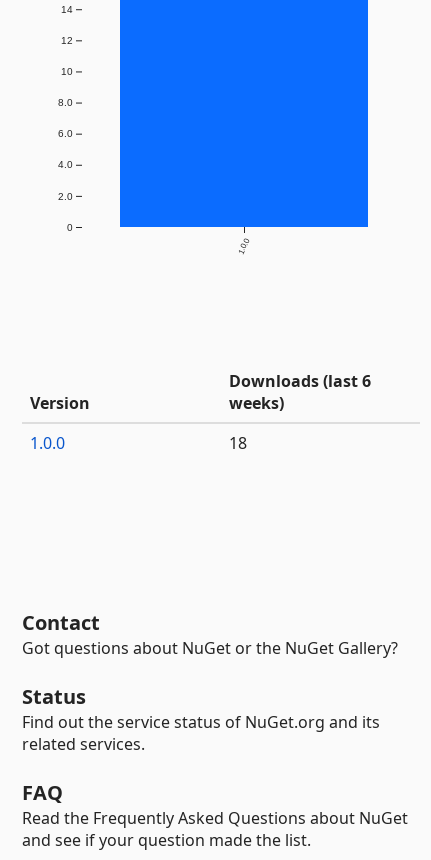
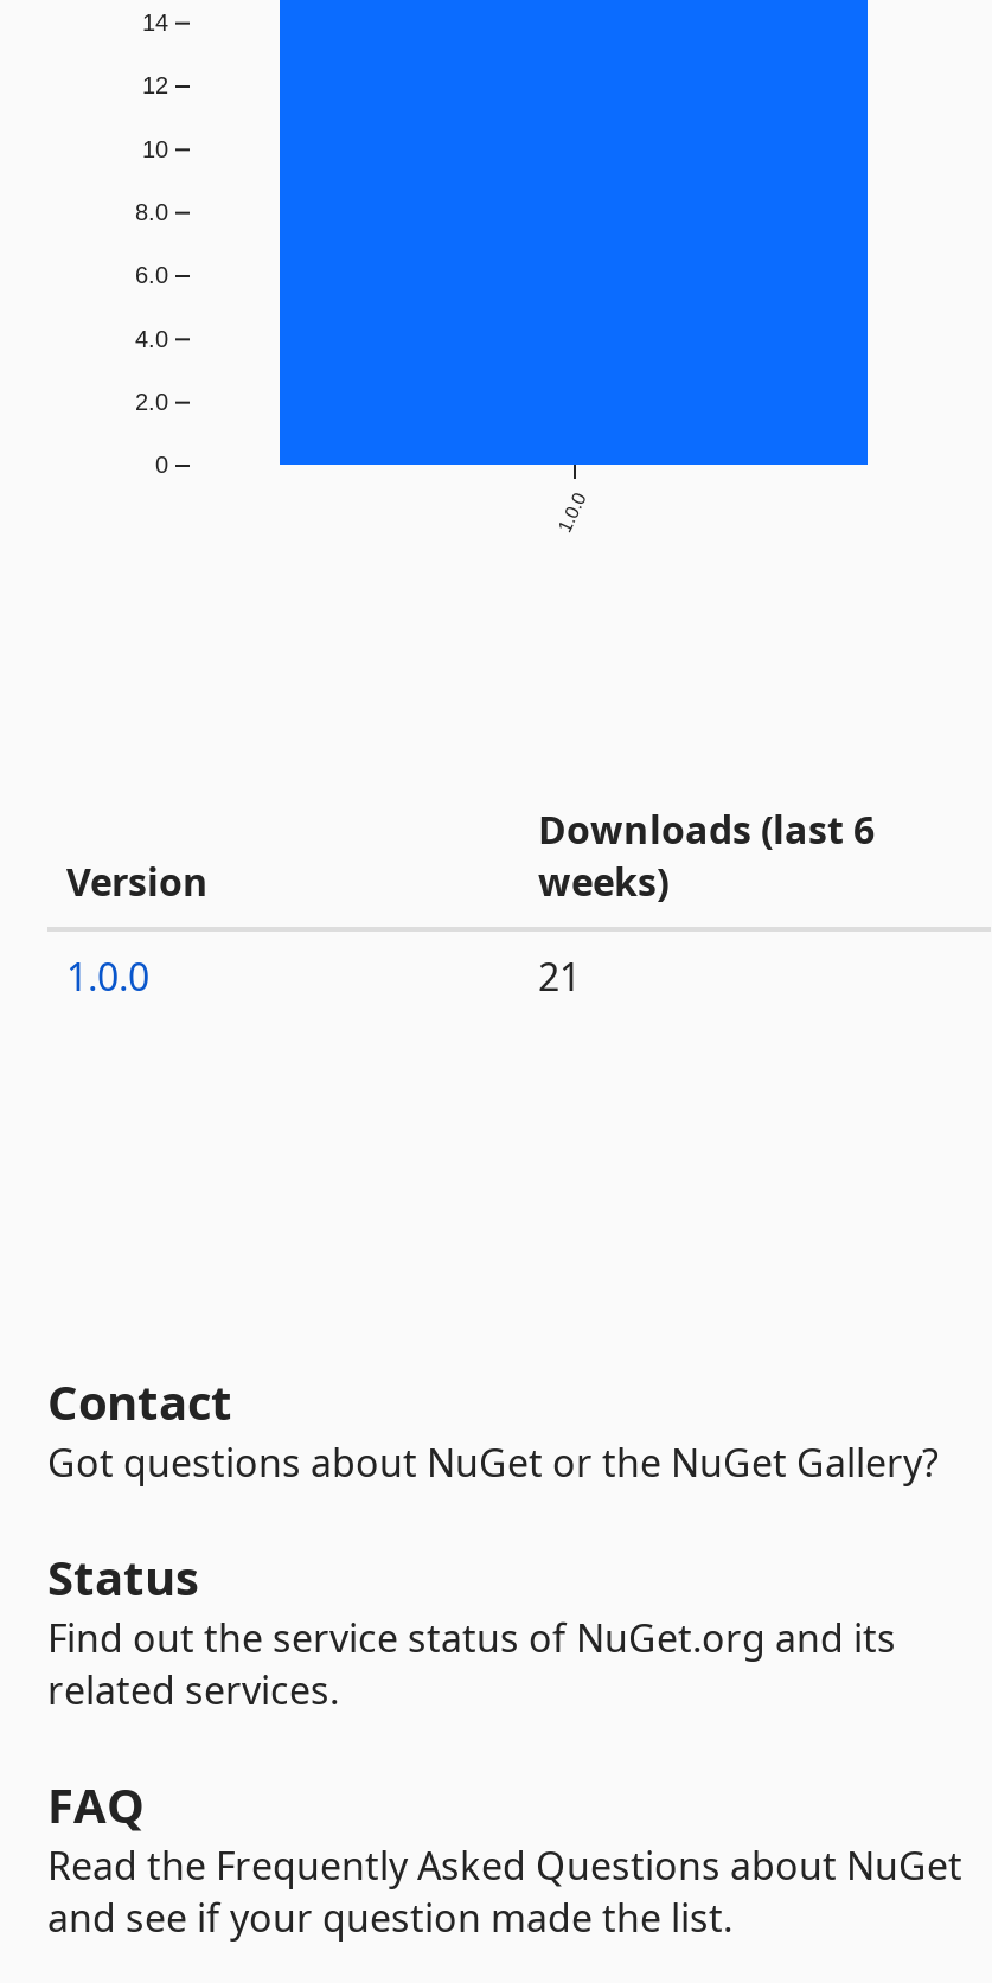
[229,432,247,454] 18 -> [538,950,581,1003] 21

